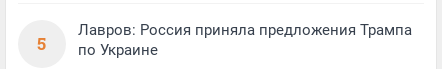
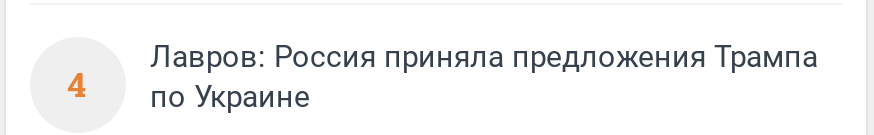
[37,32,158,59] 5 по Украине -> [67,61,310,115] 4 по Украине

